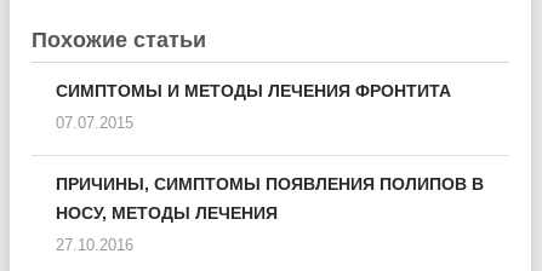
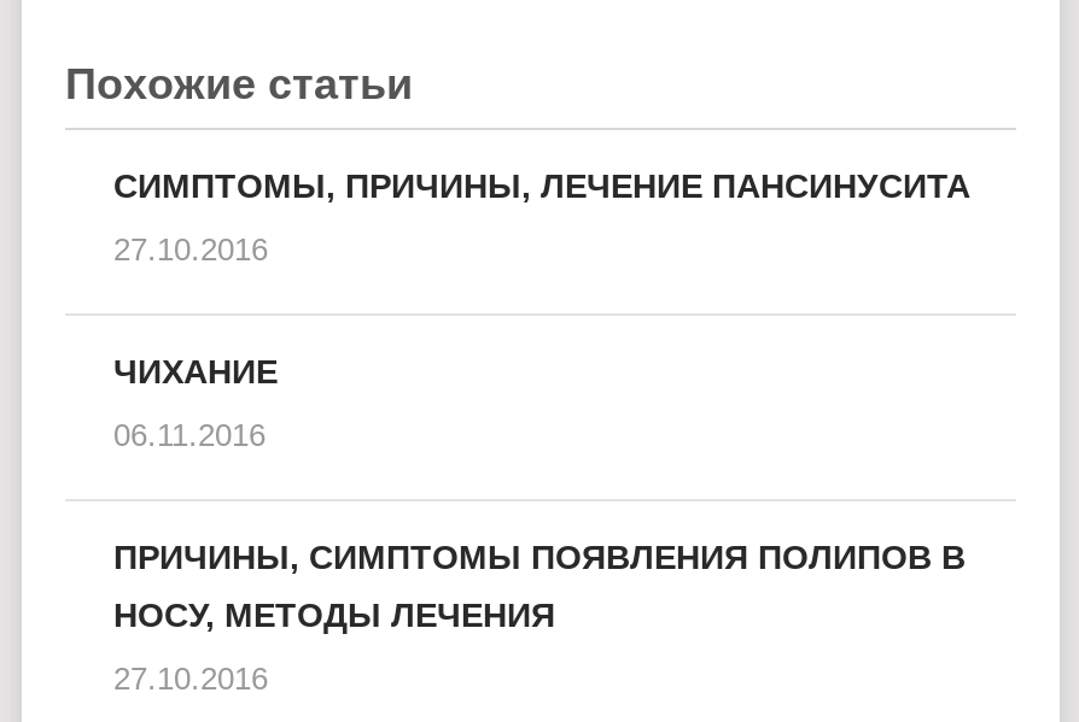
[56,81,451,132] СИМПТОМЫ И МЕТОДЫ ЛЕЧЕНИЯ ФРОНТИТА | 07.07.2015 -> [113,167,970,454] СИМПТОМЫ, ПРИЧИНЫ, ЛЕЧЕНИЕ ПАНСИНУСИТА | 27.10.2016 | ЧИХАНИЕ | 06.11.2016

